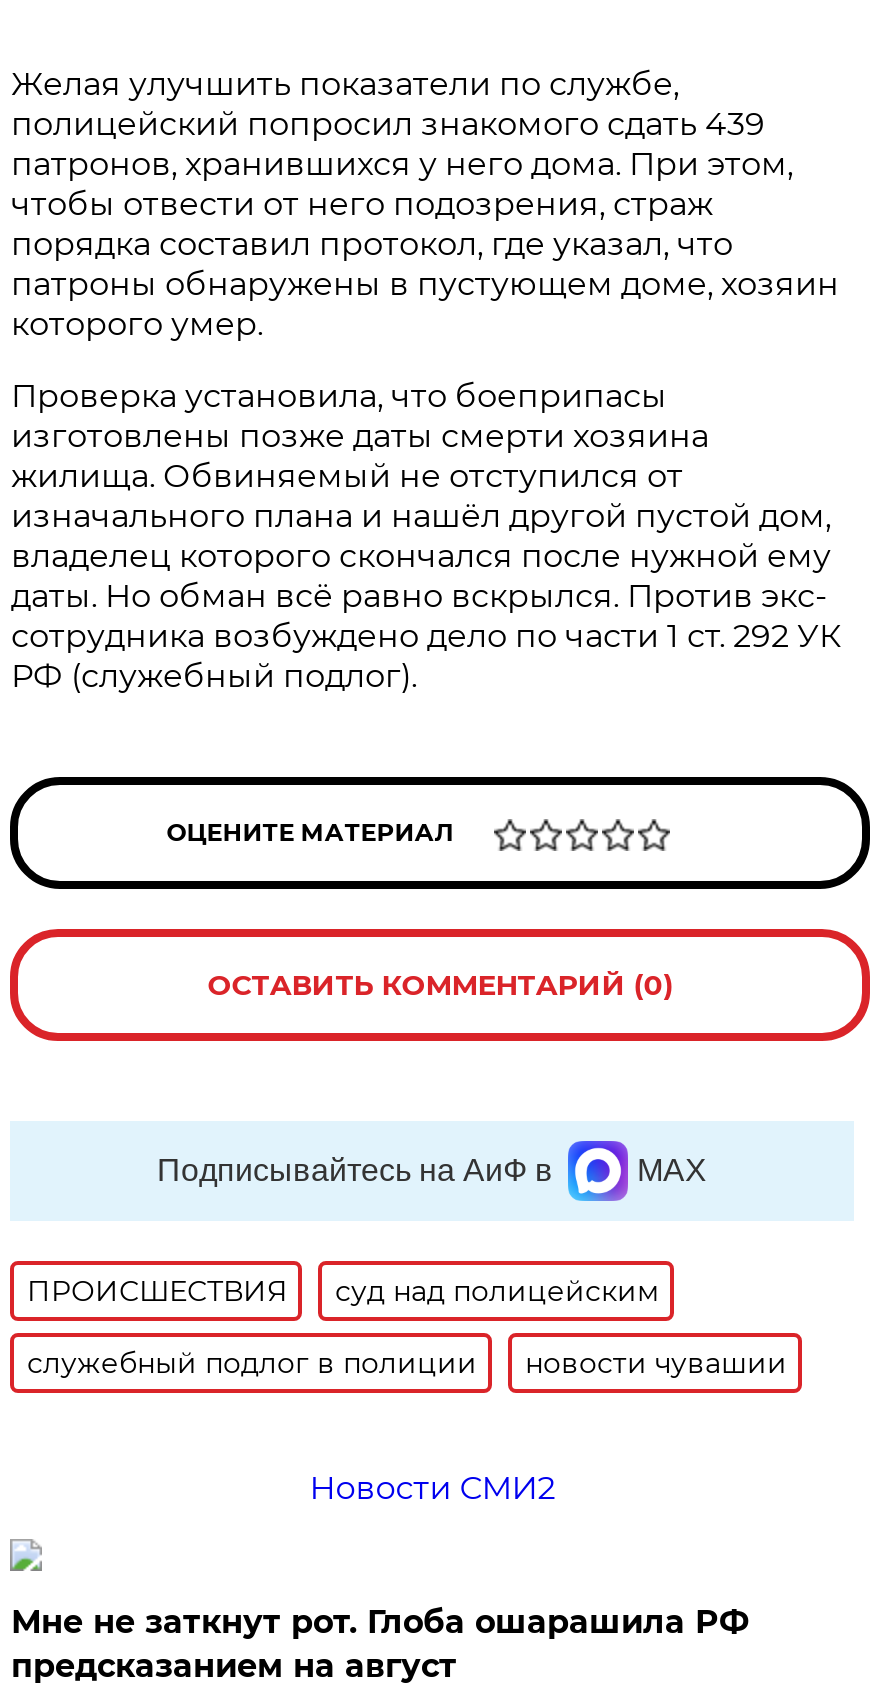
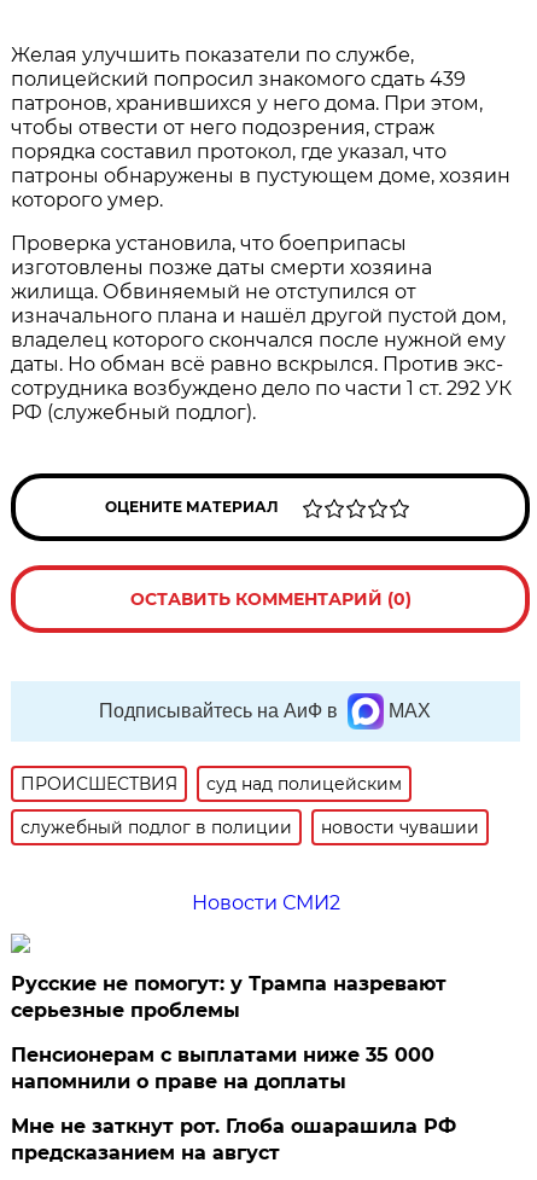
none -> [11,972,447,1093] Русские не помогут: у Трампа назревают | серьезные проблемы | Пенсионерам с выплатами ниже 35 000 | напомнили о праве на доплаты

